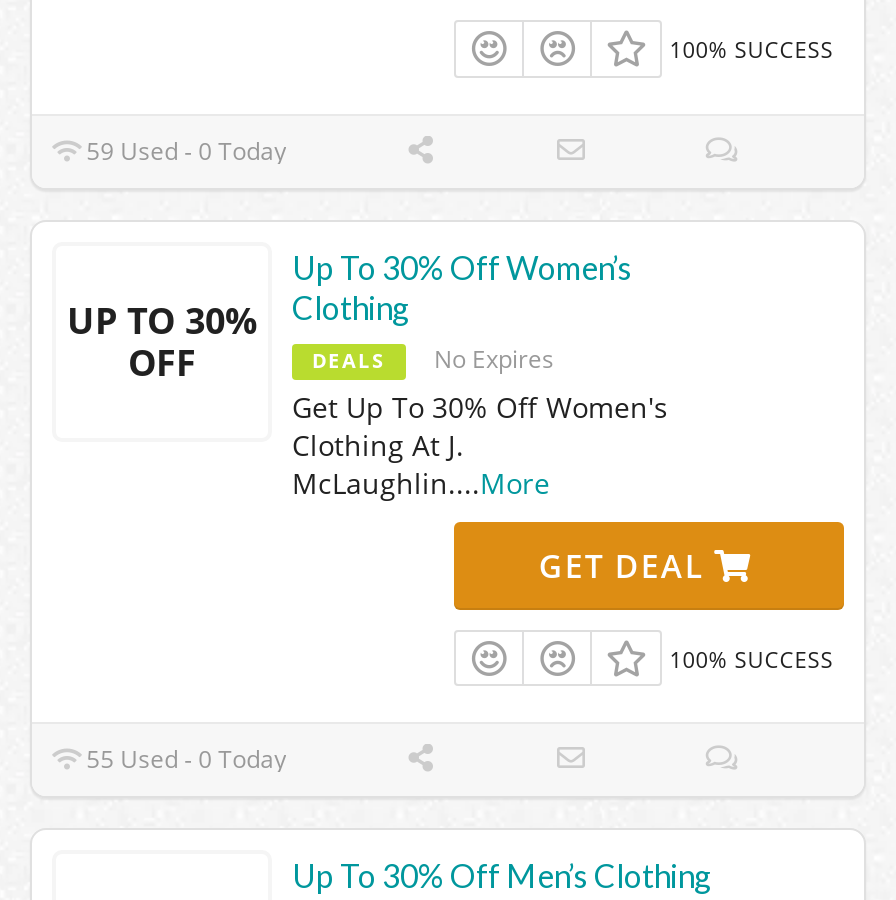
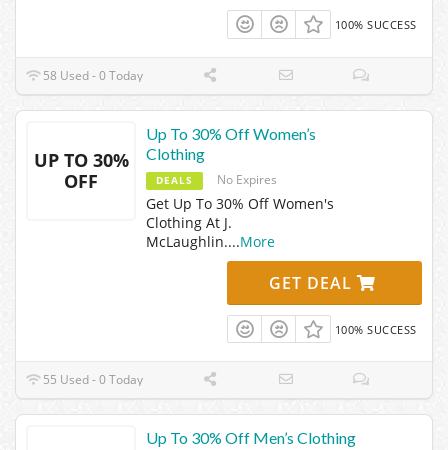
[80,133,286,167] 59 Used - 0 Today -> [40,66,143,83] 58 Used - 0 Today

